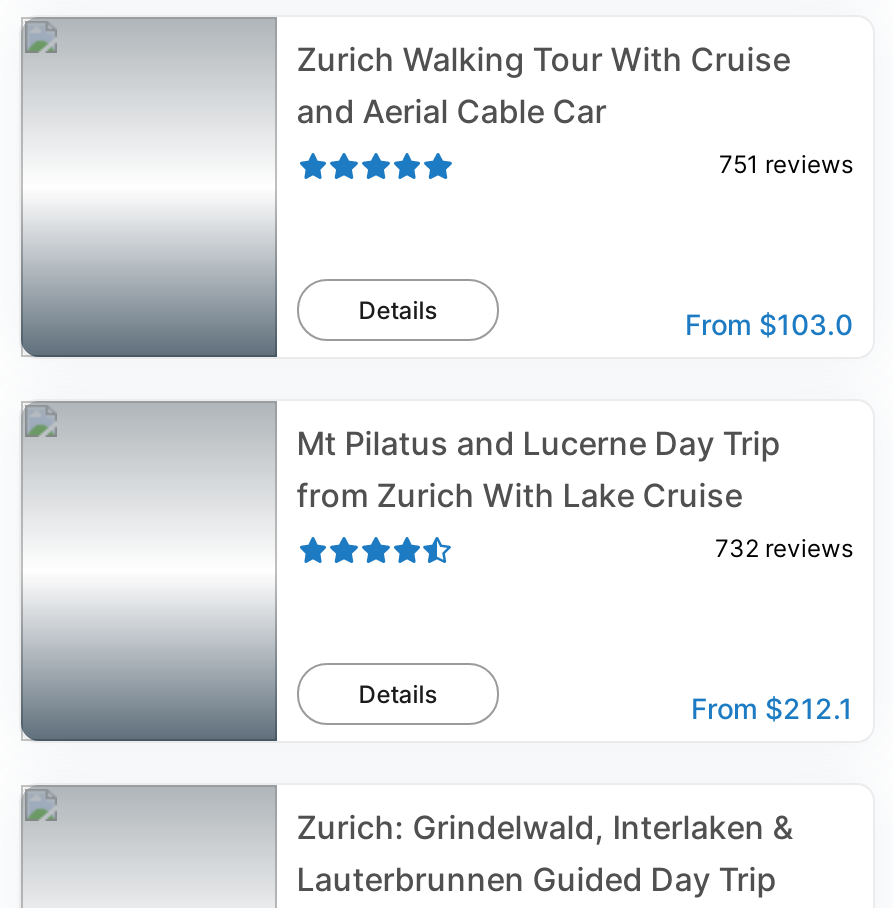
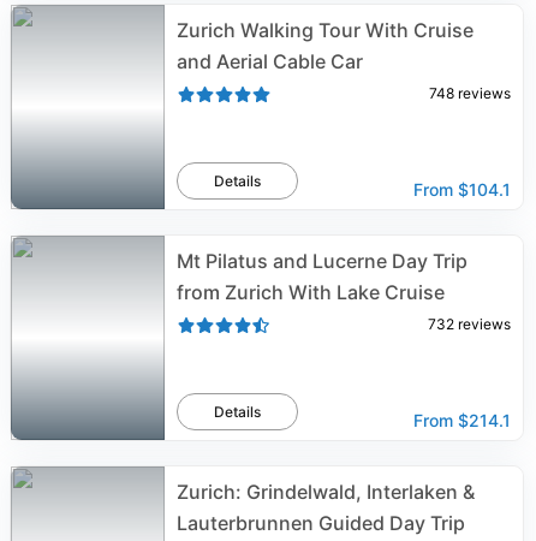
[719,149,853,179] 751 reviews -> [429,84,511,102] 748 reviews
[685,307,853,341] From $103.0 -> [413,179,511,200] From $104.1
[691,691,853,725] From $212.1 -> [413,410,511,430] From $214.1

